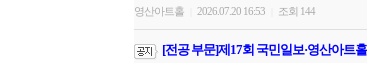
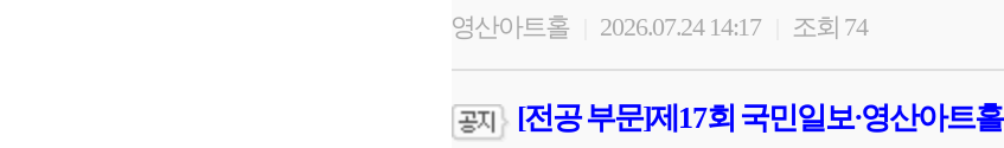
[194,5,266,17] 2026.07.20 16:53 -> [595,12,766,40] 2026.07.24 14:17
[275,5,314,17] 조회 144 -> [787,12,868,40] 조회 74

